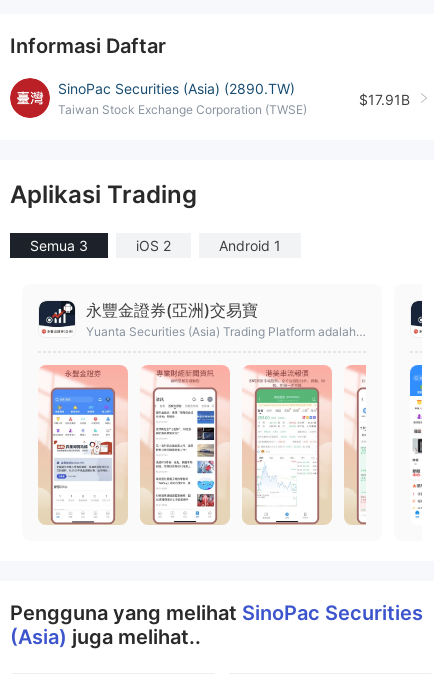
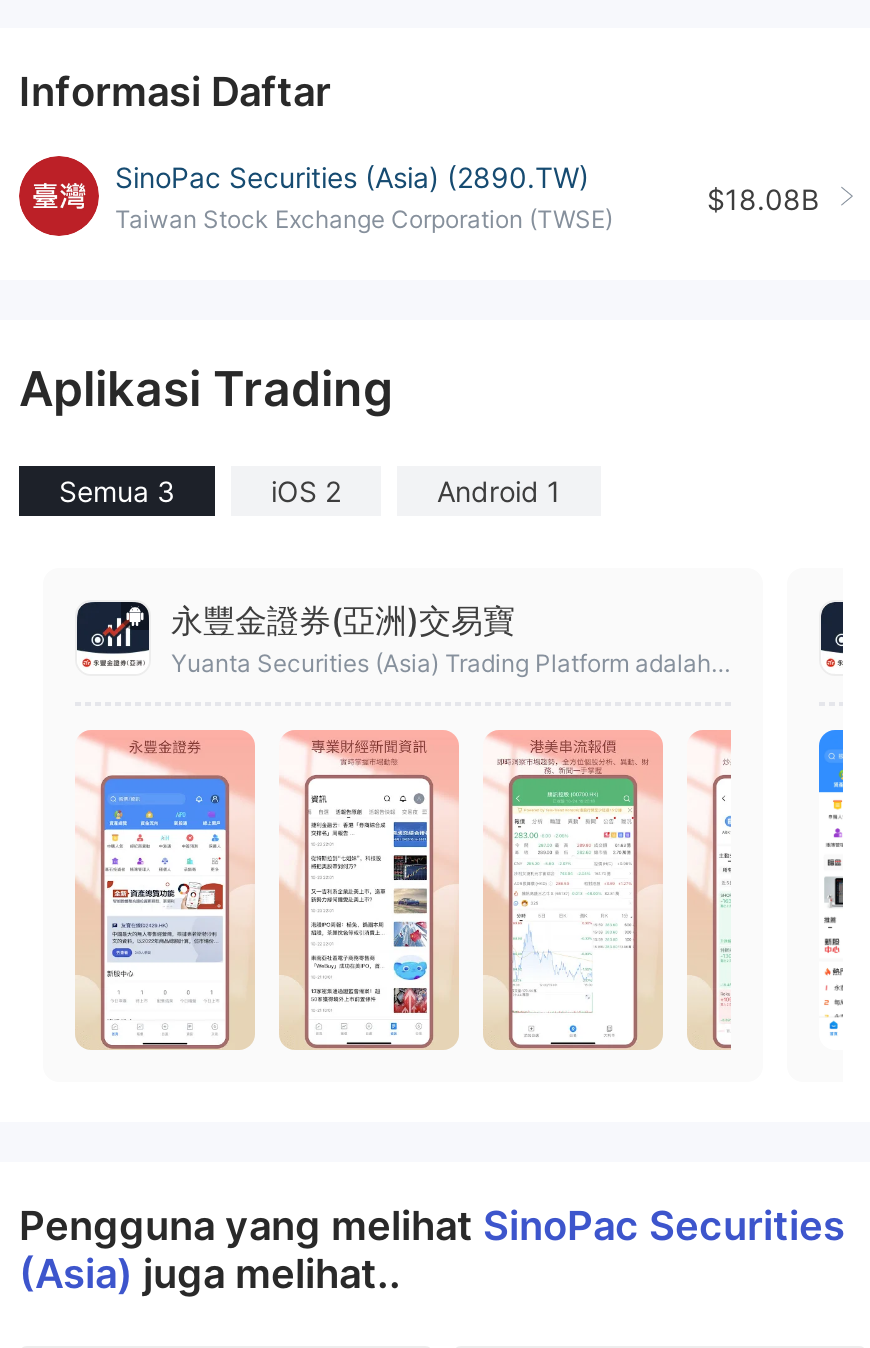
[359,90,410,107] $17.91B -> [707,181,819,215] $18.08B

